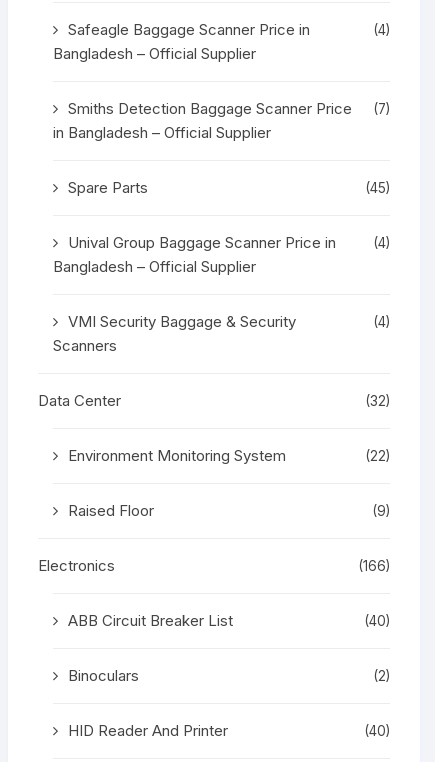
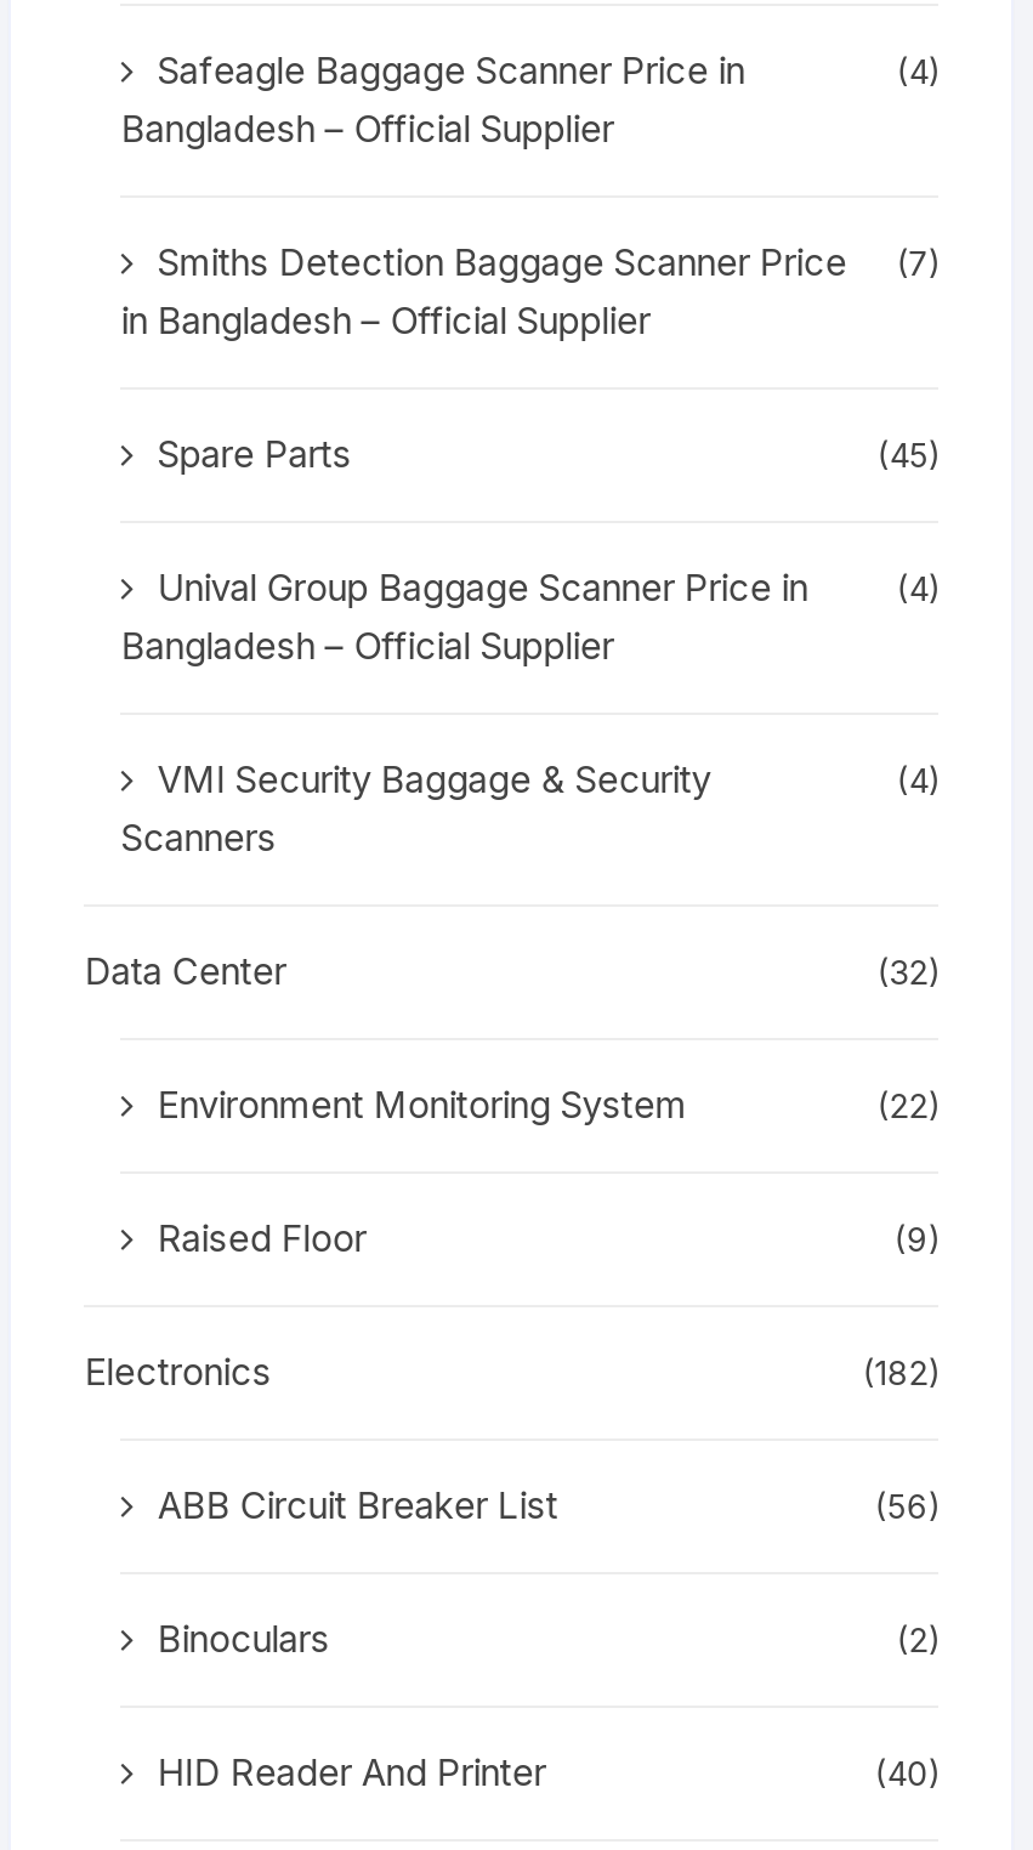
[358,558,390,574] (166) -> [863,1353,938,1392] (182)
[364,613,390,629] (40) -> [875,1487,938,1525] (56)

